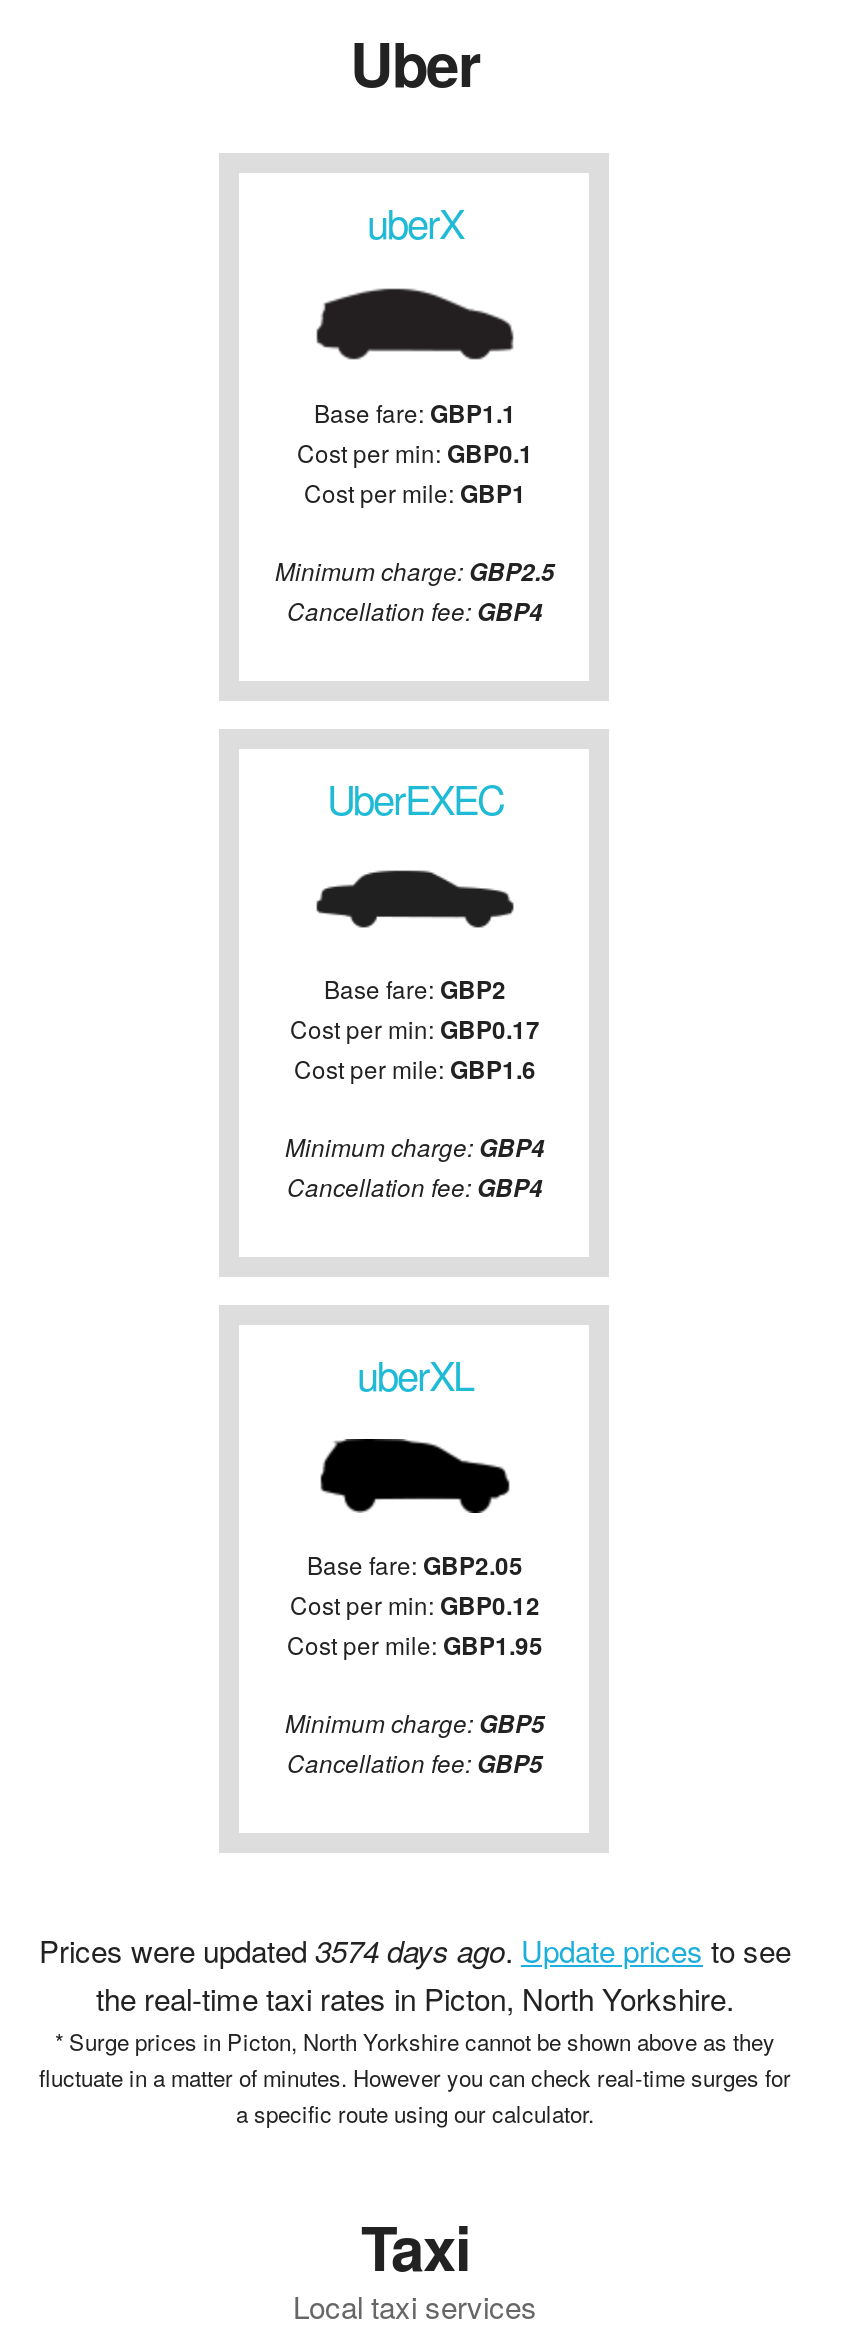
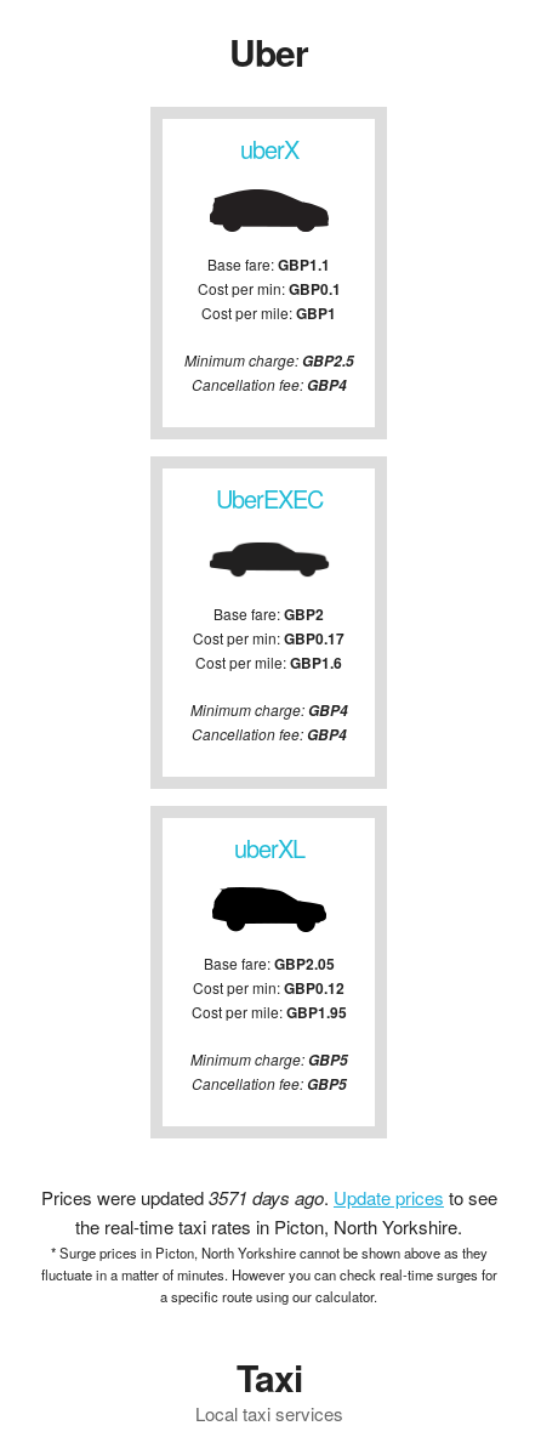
[39,1929,791,1971] Prices were updated 3574 days ago. Update prices to see -> [41,1185,497,1210] Prices were updated 3571 days ago. Update prices to see

